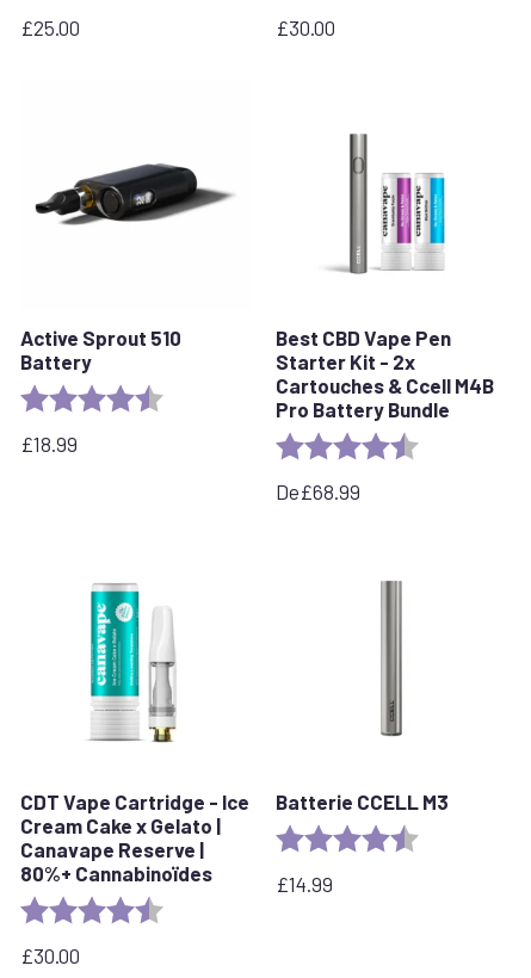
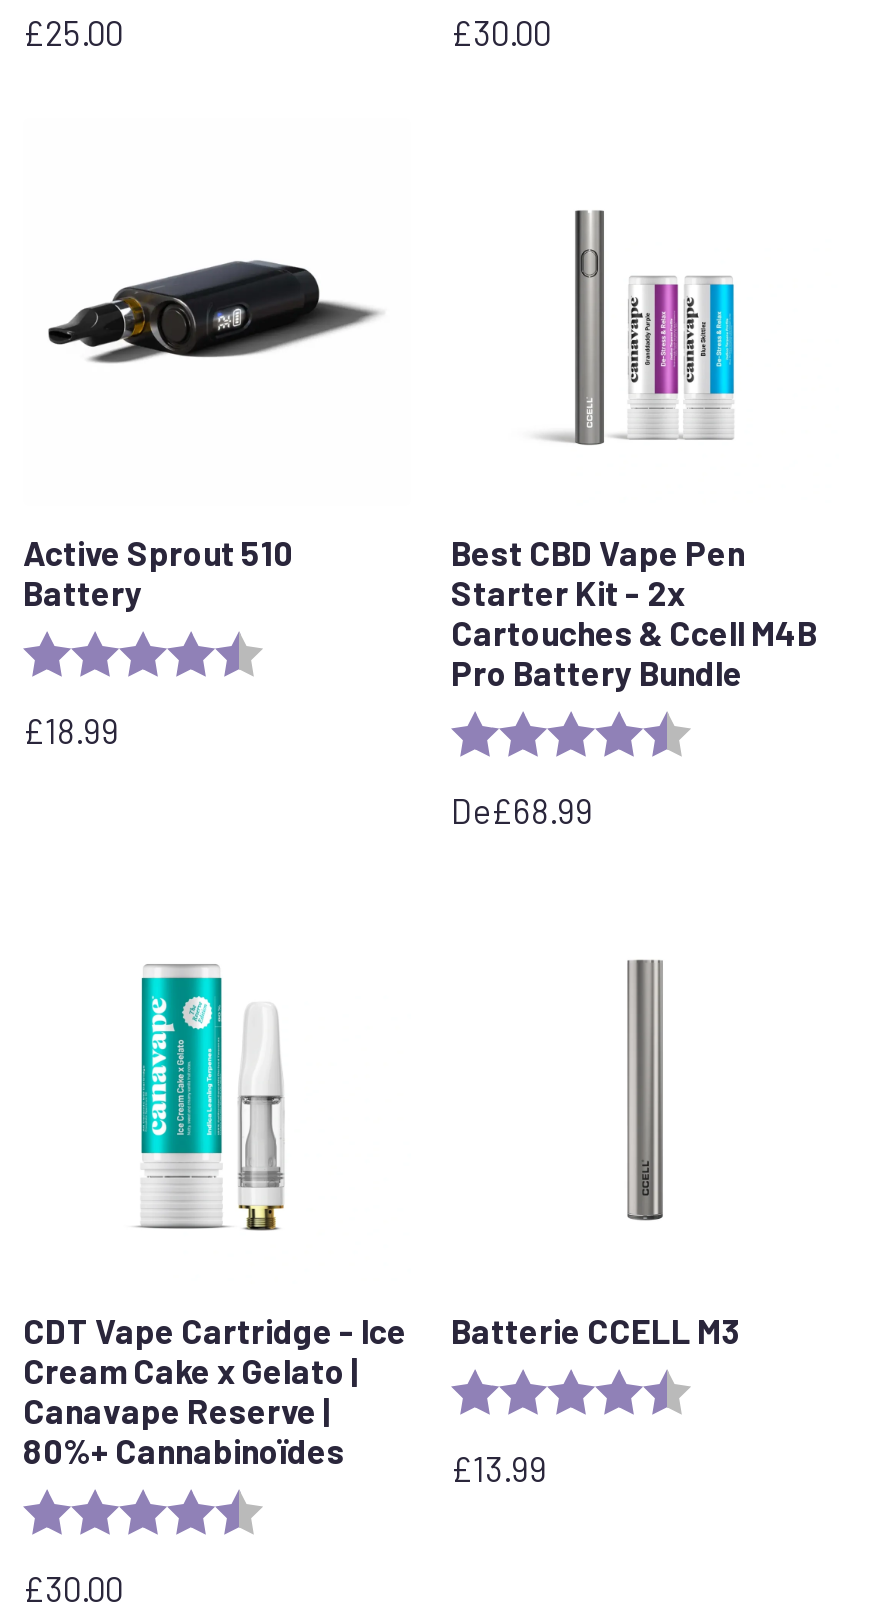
[276,872,333,896] £14.99 -> [451,1448,547,1488] £13.99

